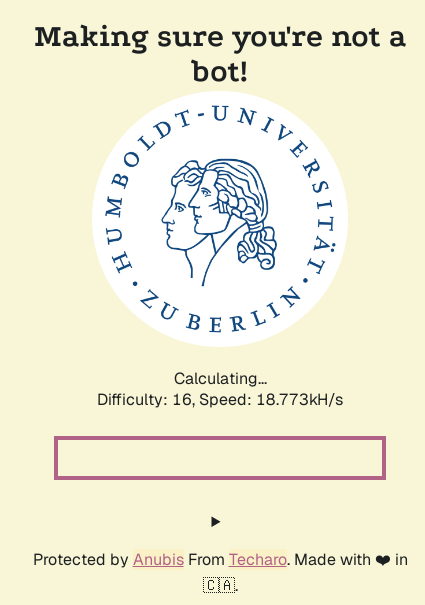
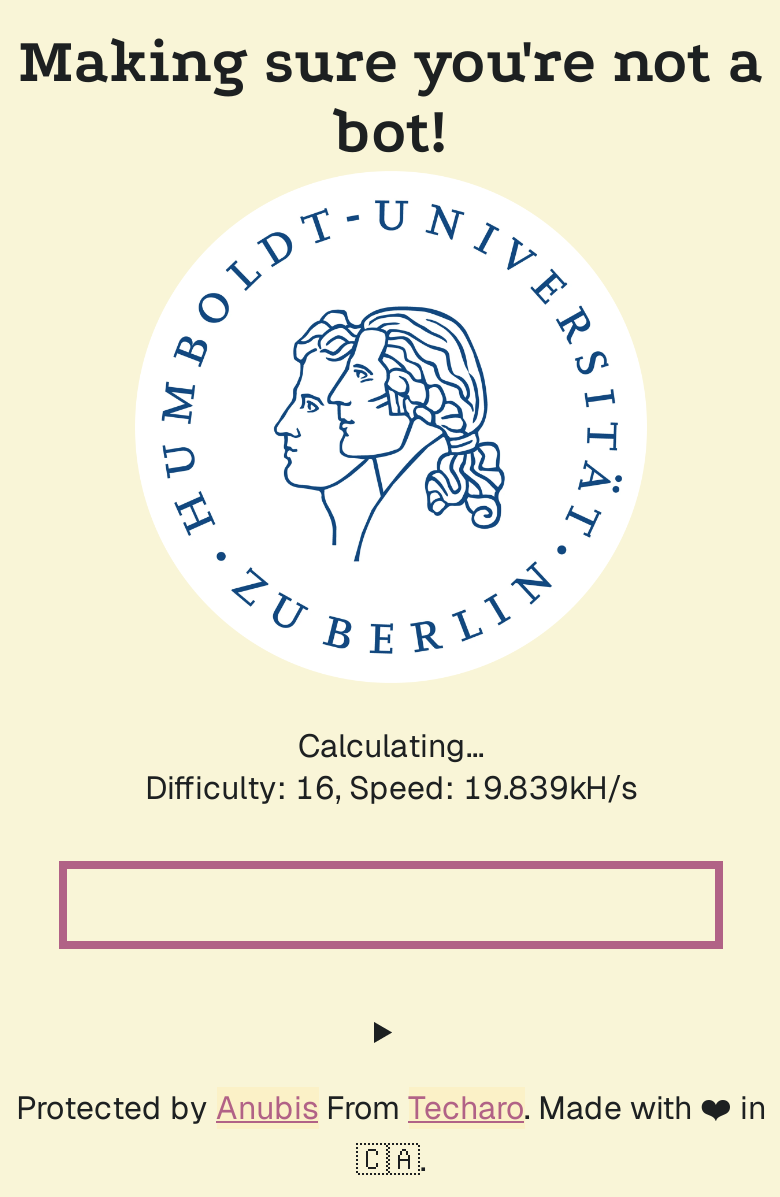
[97,389,343,410] Difficulty: 16, Speed: 18.773kH/s -> [145,767,637,809] Difficulty: 16, Speed: 19.839kH/s

